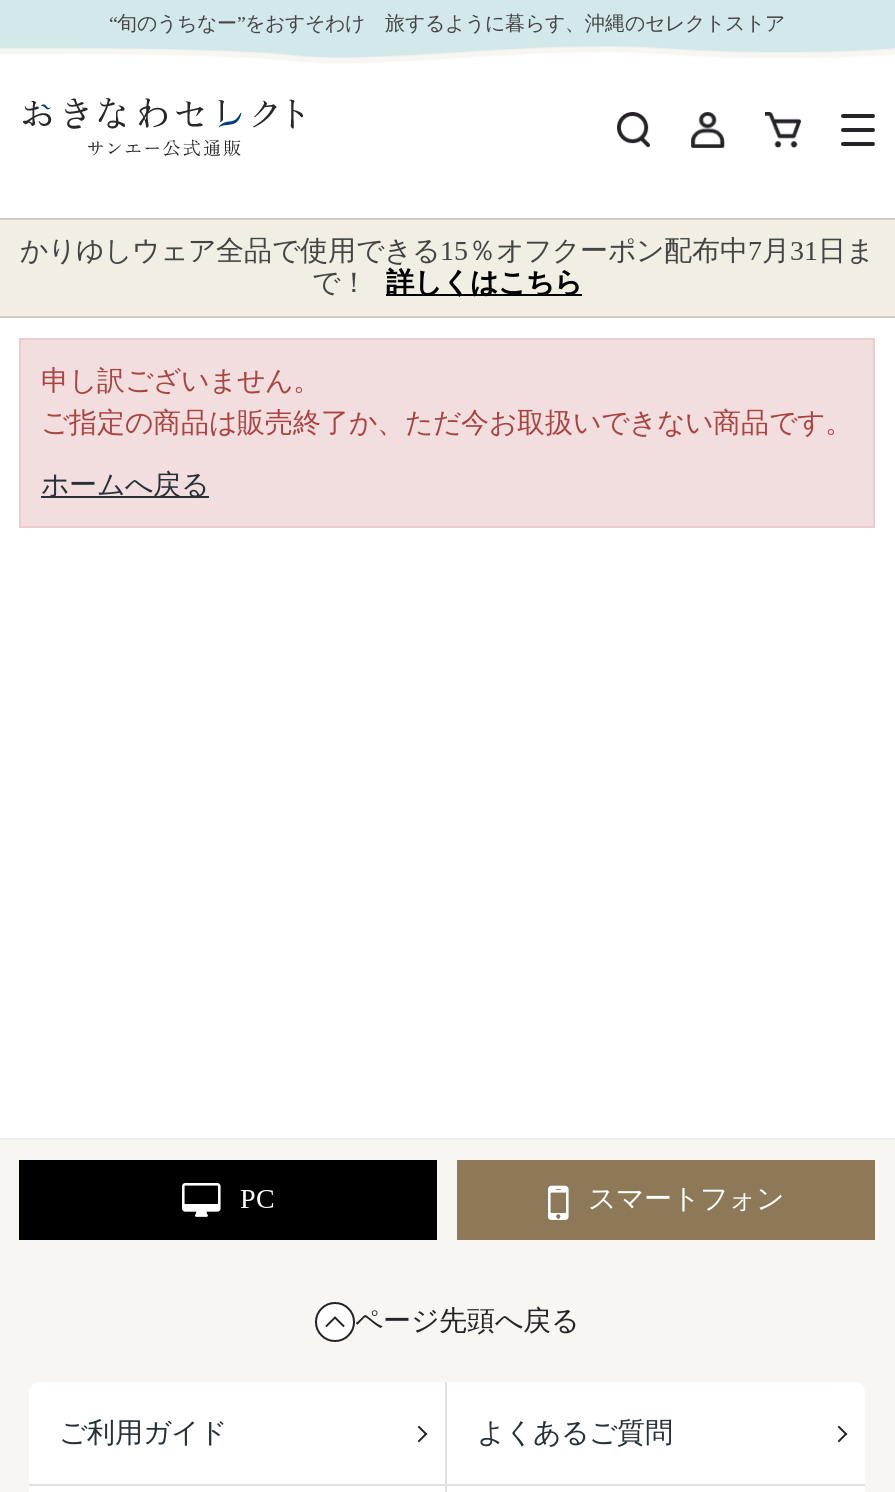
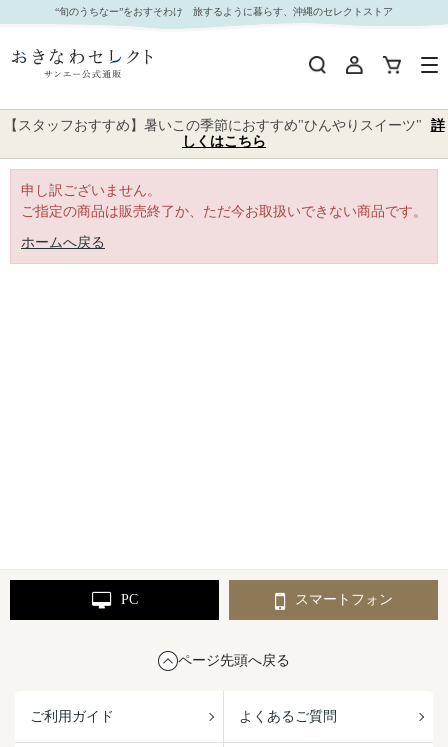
[20,236,874,298] かりゆしウェア全品で使用できる15％オフクーポン配布中7月31日ま | で！ 詳しくはこちら -> [3,118,444,149] 【スタッフおすすめ】暑いこの季節におすすめ"ひんやりスイーツ" 詳 | しくはこちら

